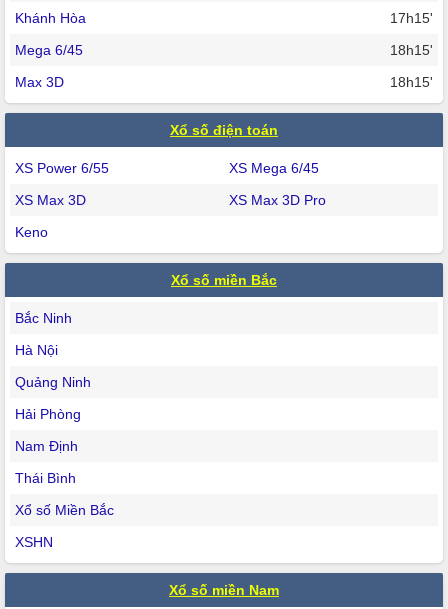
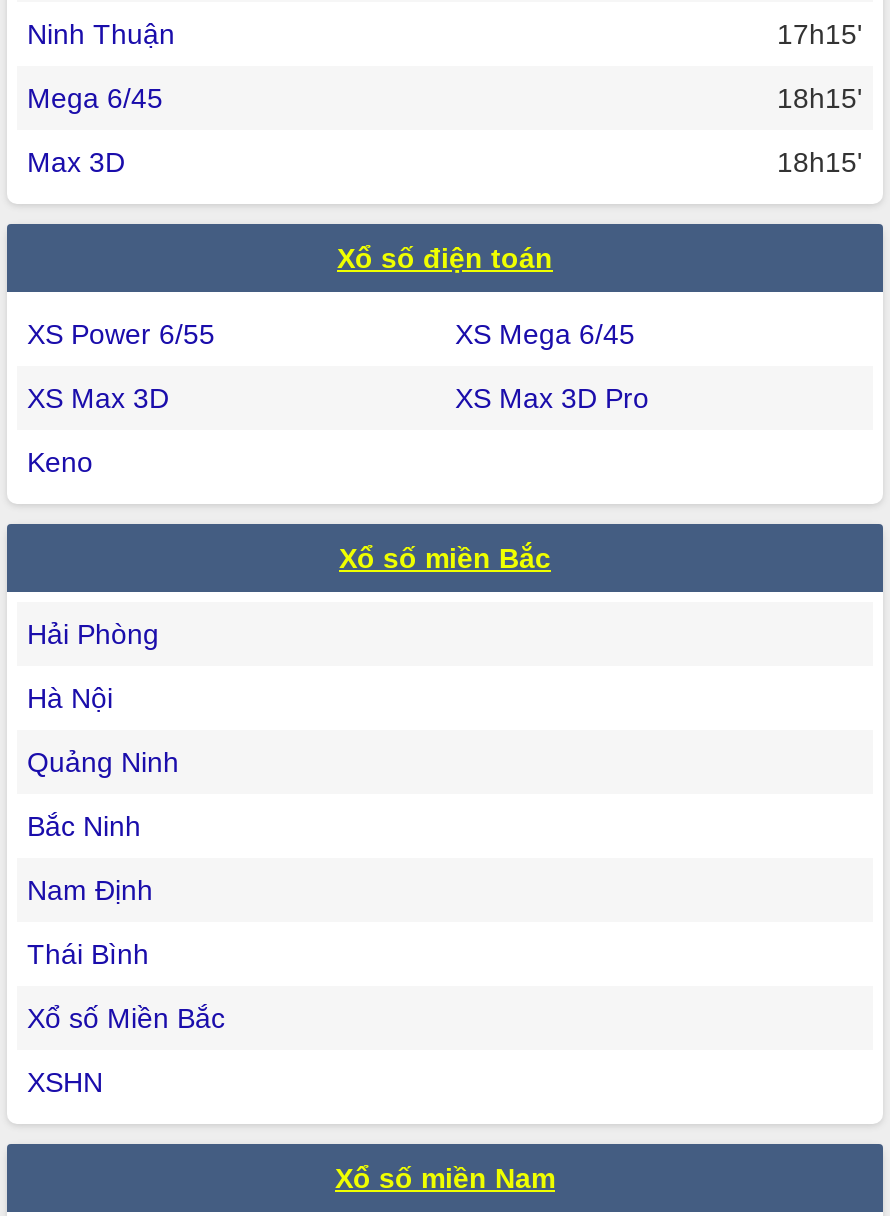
[15,10,86,26] Khánh Hòa -> [27,17,175,49] Ninh Thuận
moved [15,310,72,326] -> [27,809,141,841]: Bắc Ninh
moved [15,406,81,422] -> [27,617,159,649]: Hải Phòng

